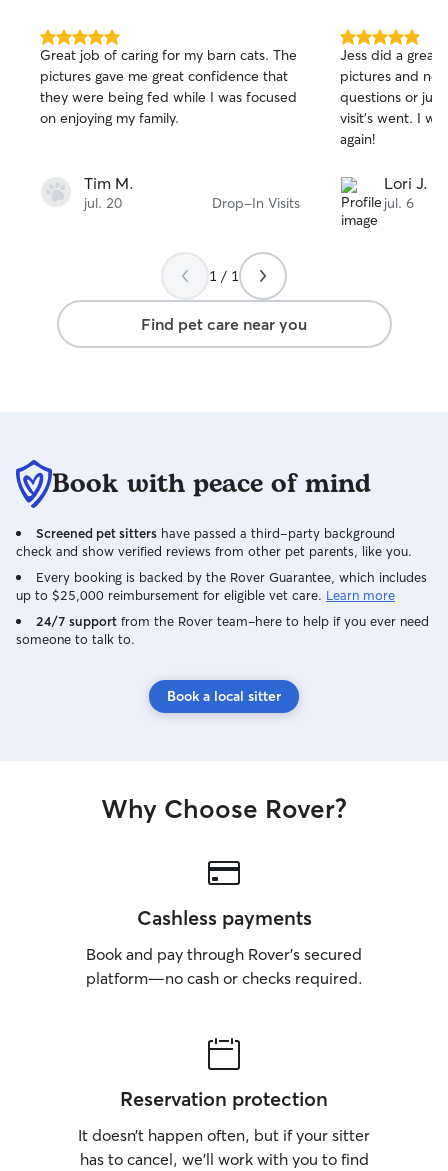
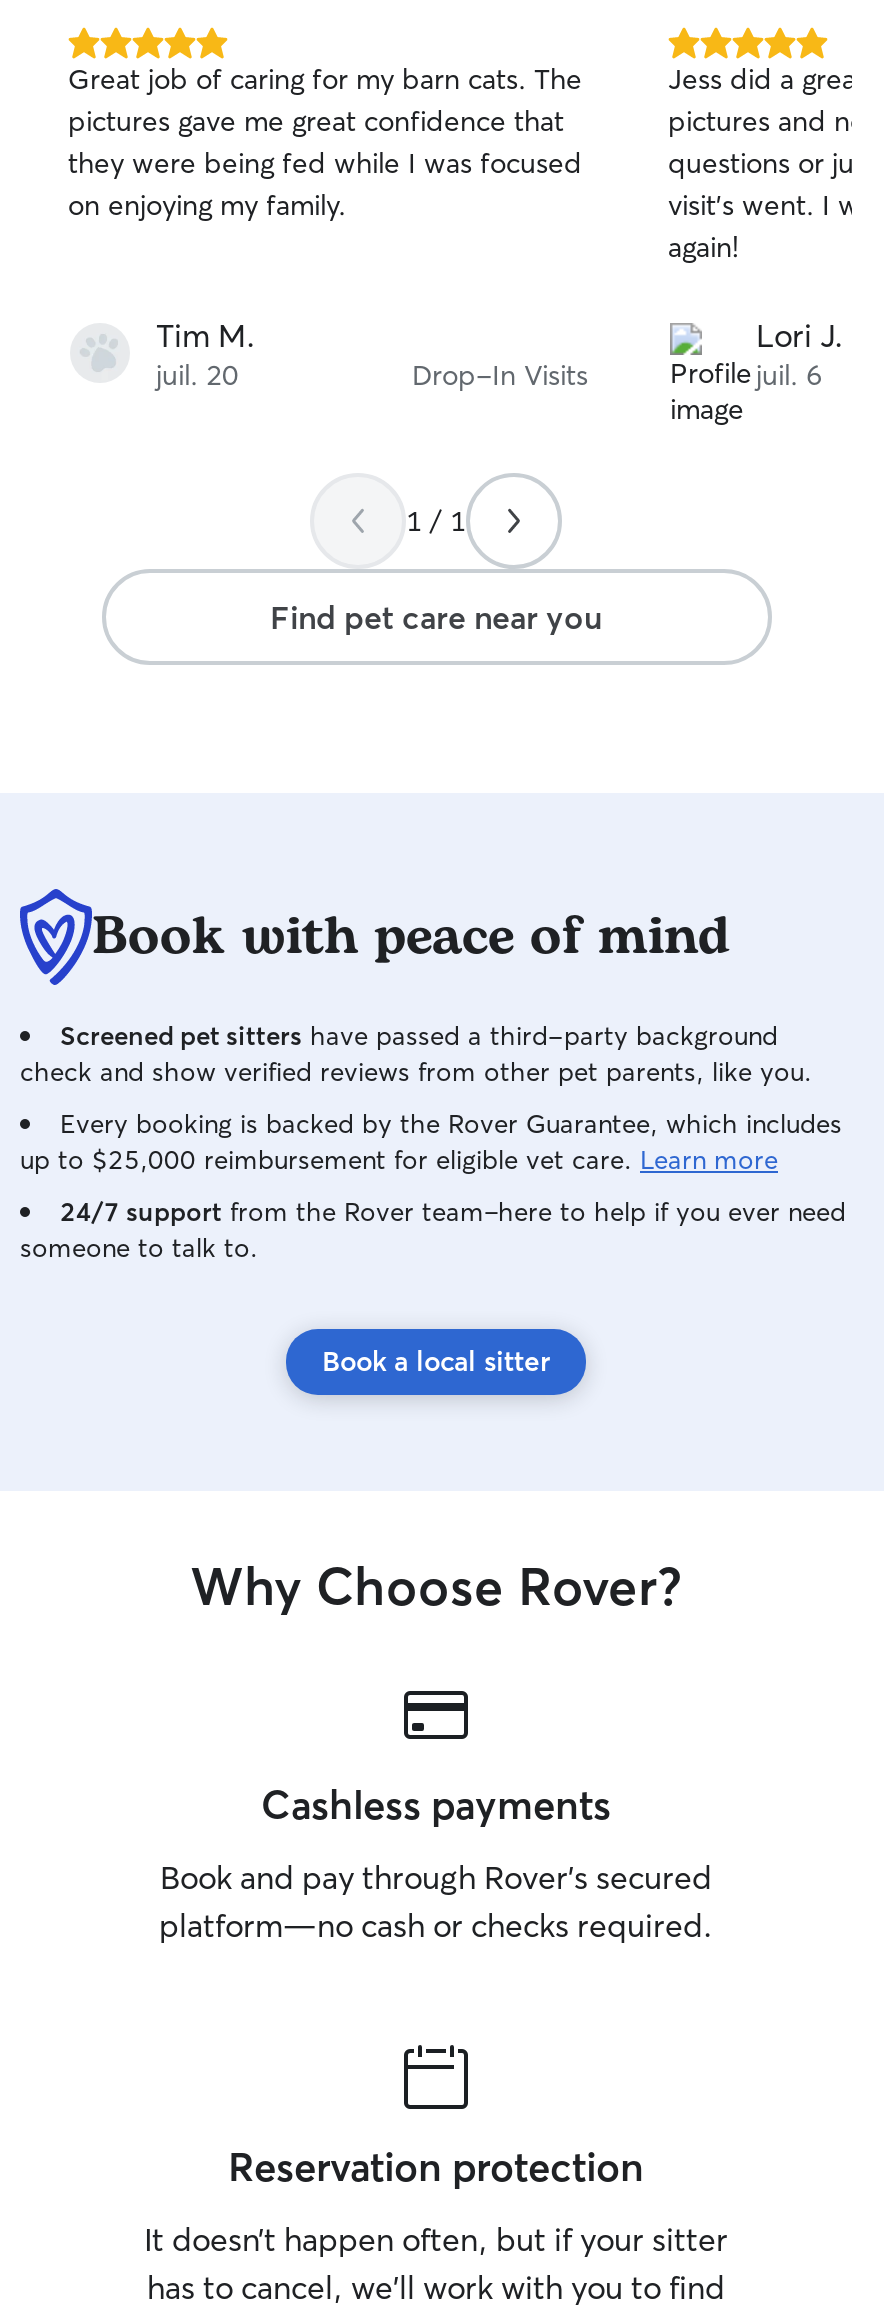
[84,194,122,212] jul. 20 -> [156,357,238,393] juil. 20
[384,194,414,212] jul. 6 -> [756,357,822,393] juil. 6

